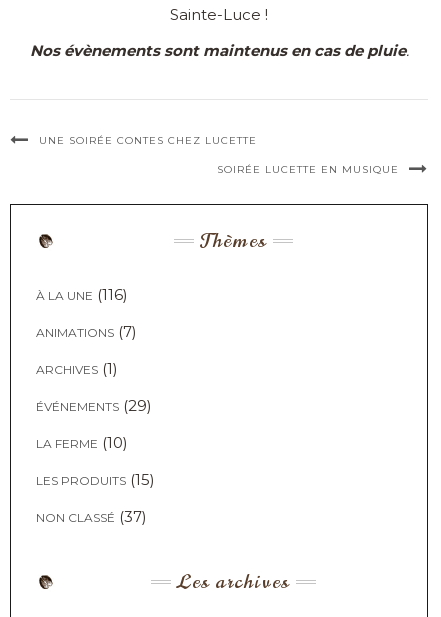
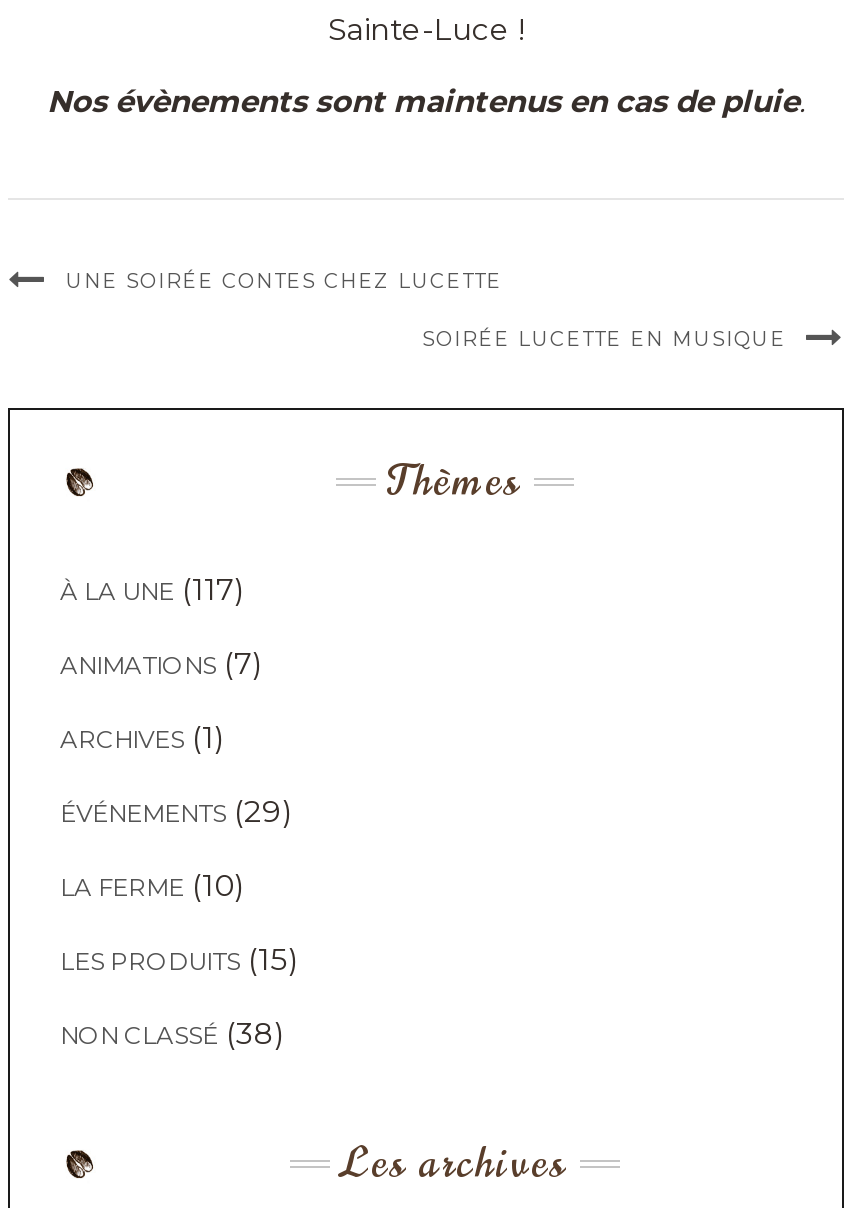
[36,285,128,304] À LA UNE (116) -> [60,569,244,607] À LA UNE (117)
[36,507,147,526] NON CLASSÉ (37) -> [60,1013,284,1051] NON CLASSÉ (38)

